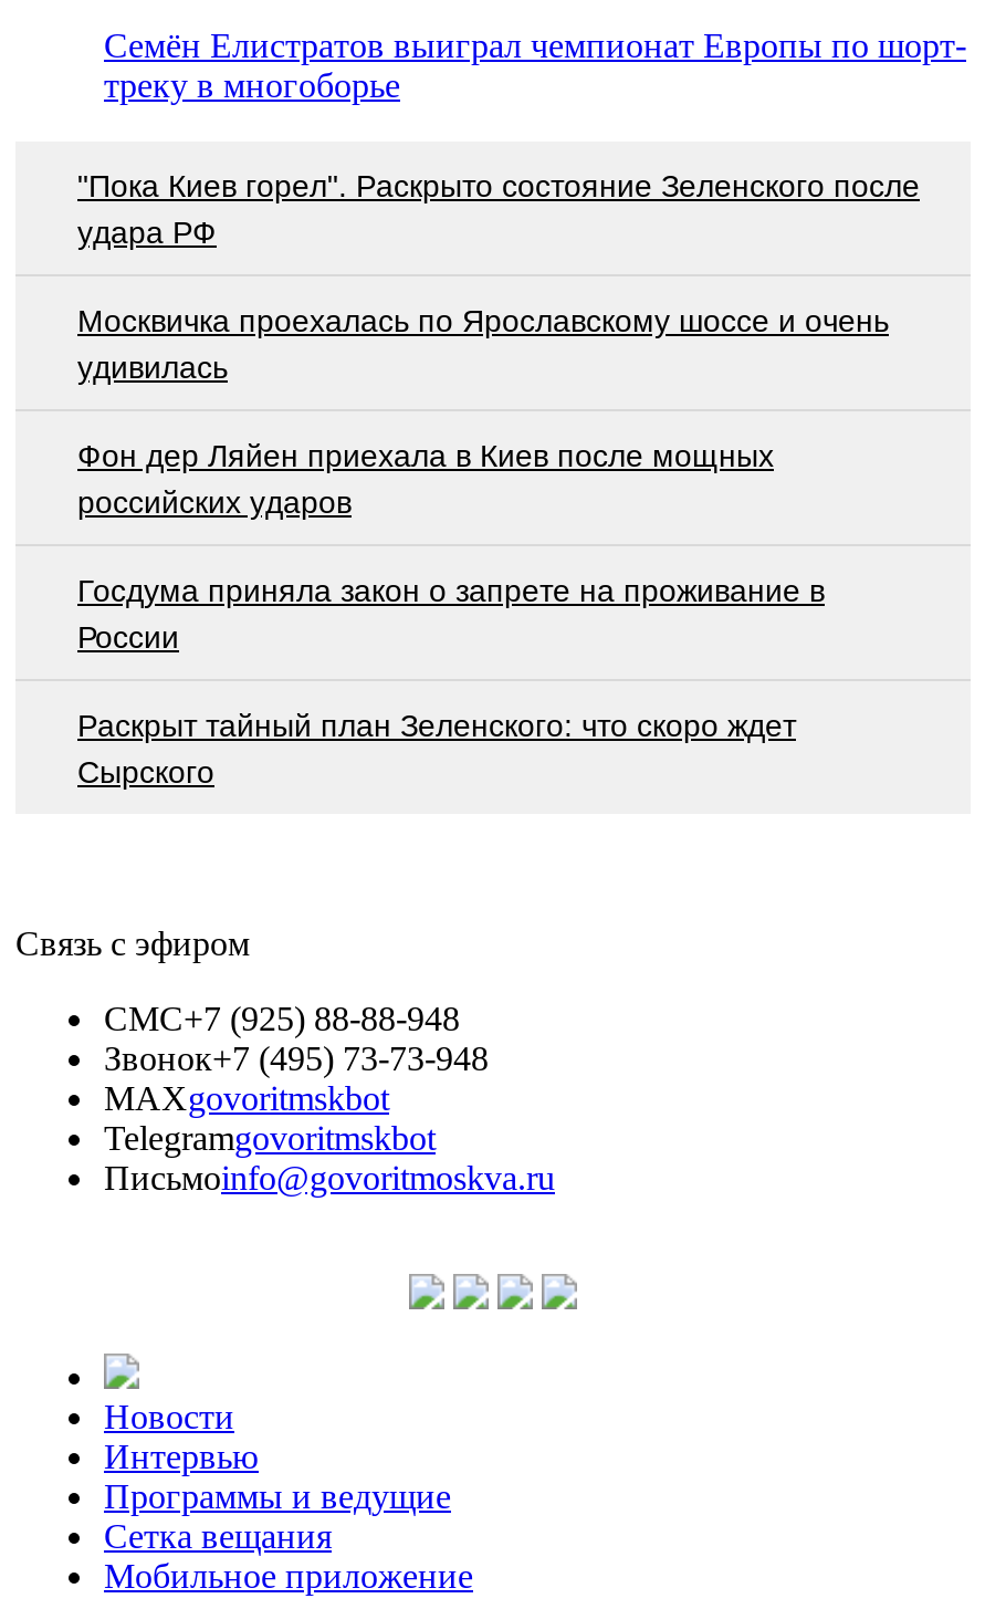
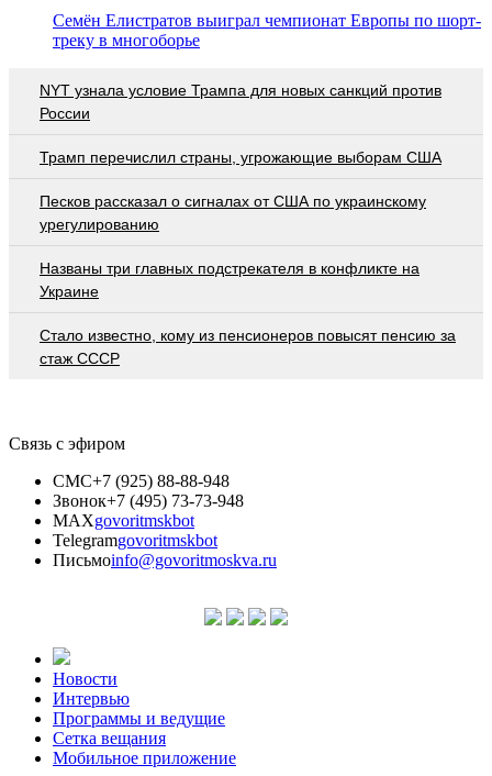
[77,167,920,607] "Пока Киев горел". Раскрыто состояние Зеленского после | удара РФ | Москвичка проехалась по Ярославскому шоссе и очень | удивилась | Фон дер Ляйен приехала в Киев после мощных | российских ударов | Госдума приняла закон о запрете на проживание в -> [40,81,441,98] NYT узнала условие Трампа для новых санкций против
moved [77,618,179,654] -> [40,104,90,122]: России
[77,707,796,789] Раскрыт тайный план Зеленского: что скоро ждет | Сырского -> [40,148,456,367] Трамп перечислил страны, угрожающие выборам США | Песков рассказал о сигналах от США по украинскому | урегулированию | Названы три главных подстрекателя в конфликте на | Украине | Стало известно, кому из пенсионеров повысят пенсию за | стаж СССР

